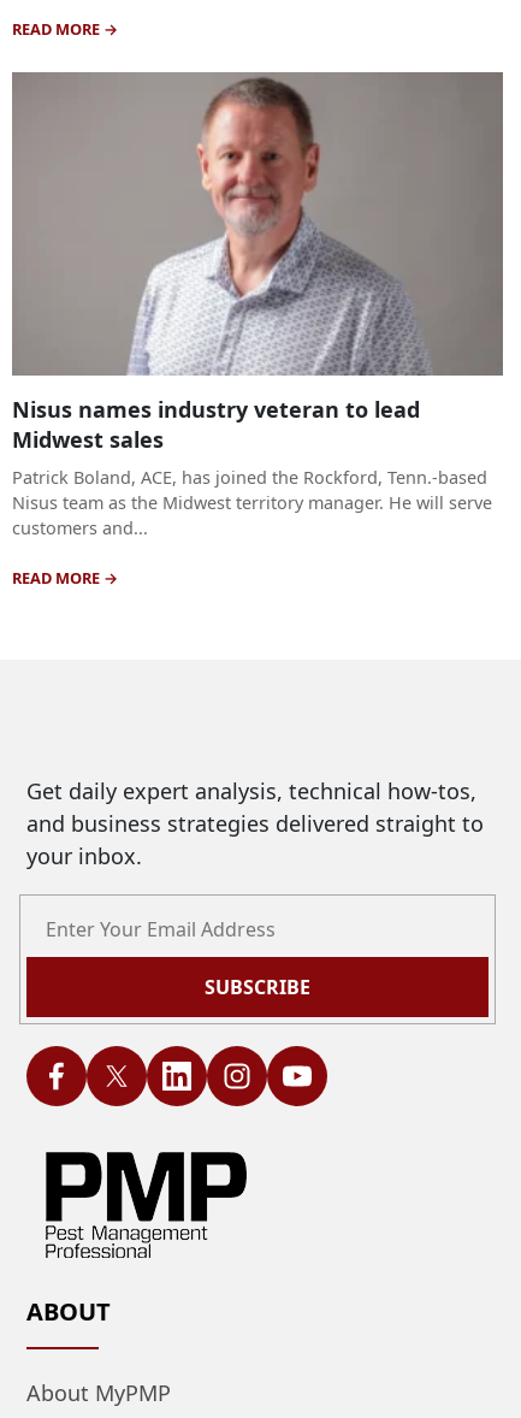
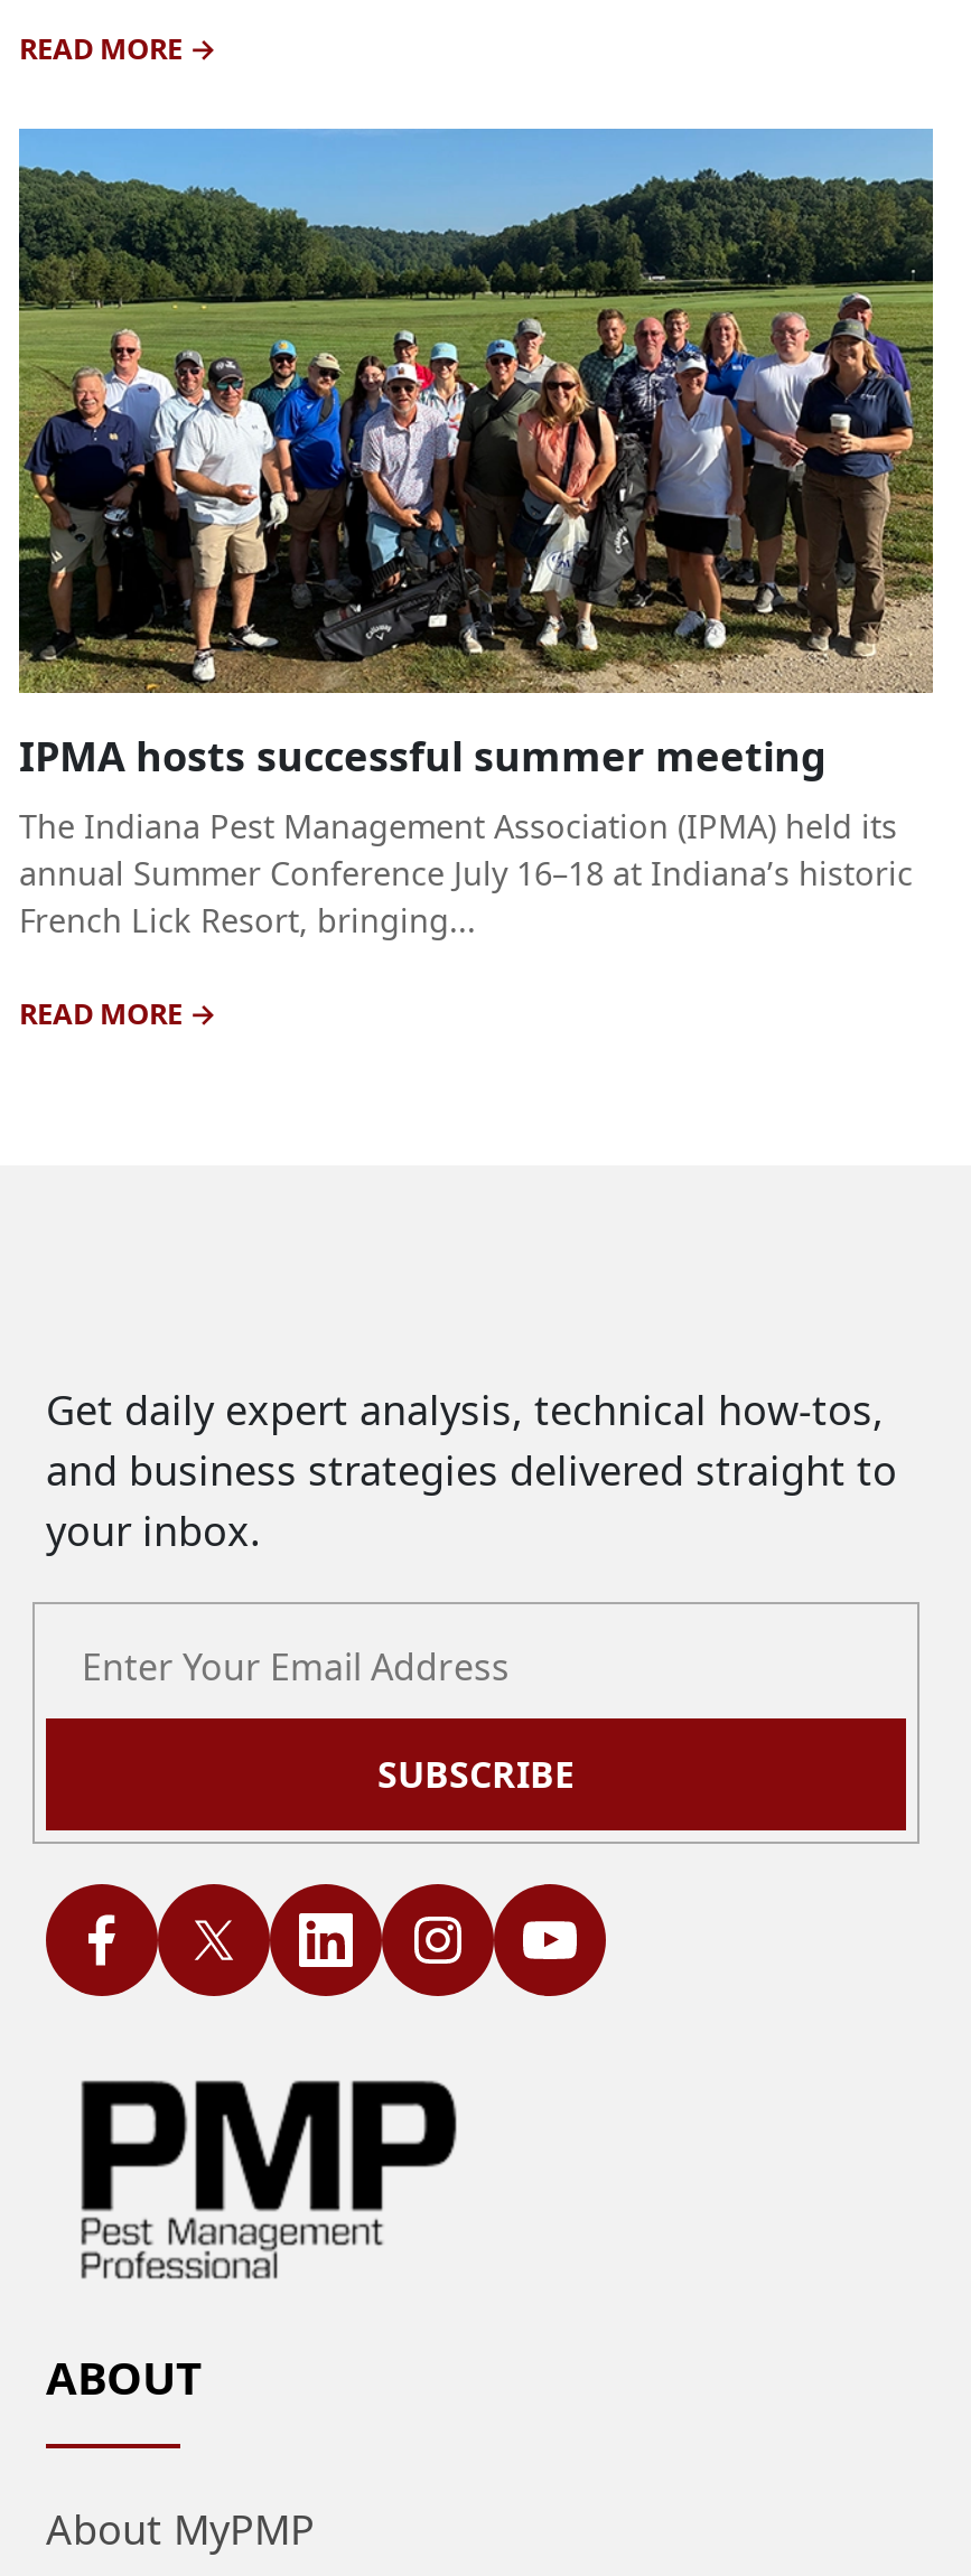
[11,71,504,539] [image] | Nisus names industry veteran to lead | Midwest sales | Patrick Boland, ACE, has joined the Rockford, Tenn.-based | Nisus team as the Midwest territory manager. He will serve | customers and... -> [19,127,933,941] [image] | IPMA hosts successful summer meeting | The Indiana Pest Management Association (IPMA) held its | annual Summer Conference July 16–18 at Indiana’s historic | French Lick Resort, bringing...

